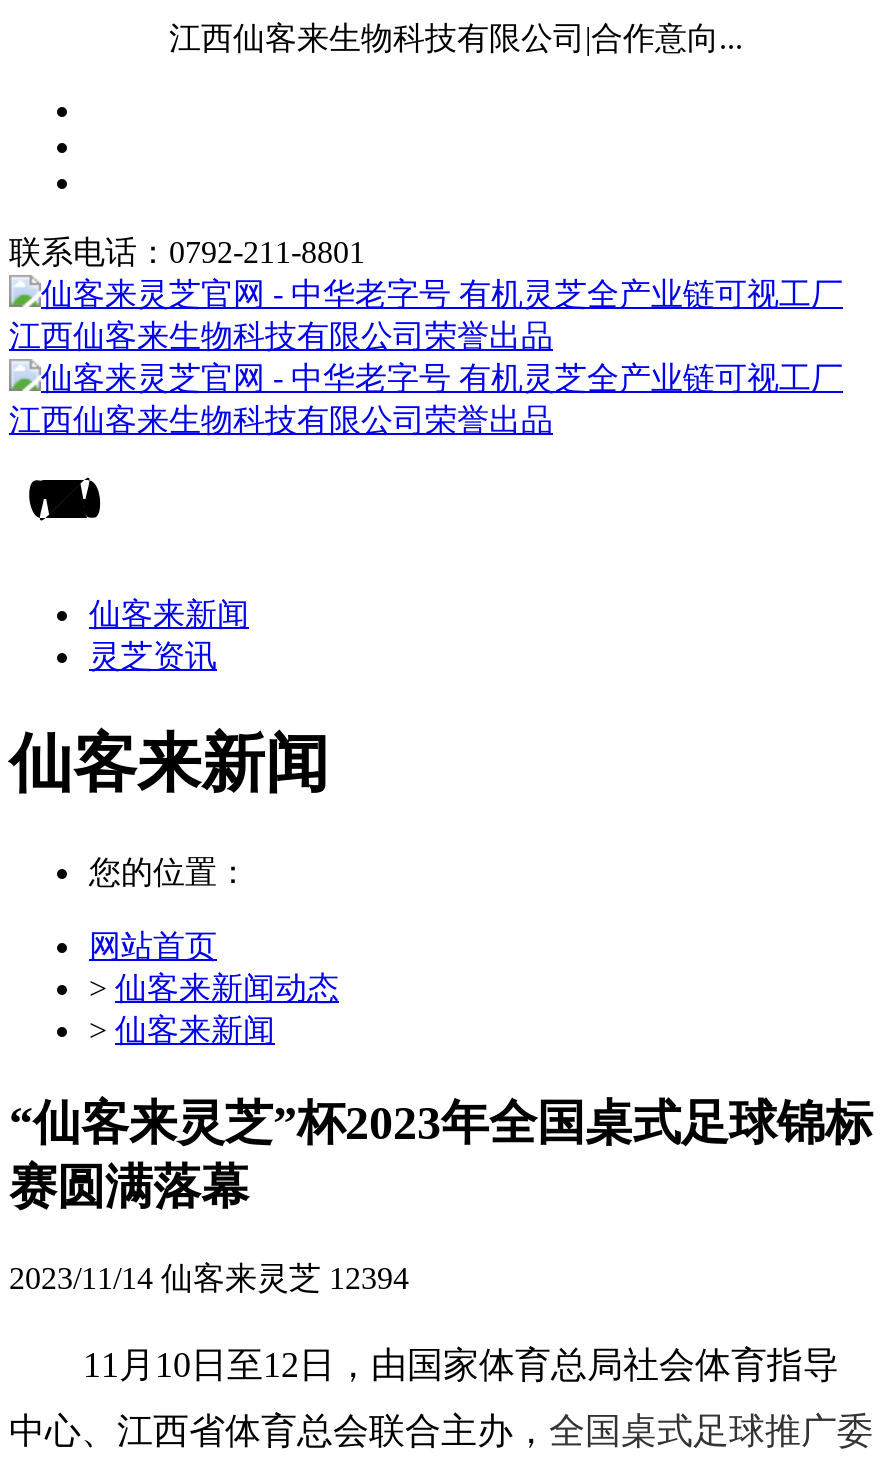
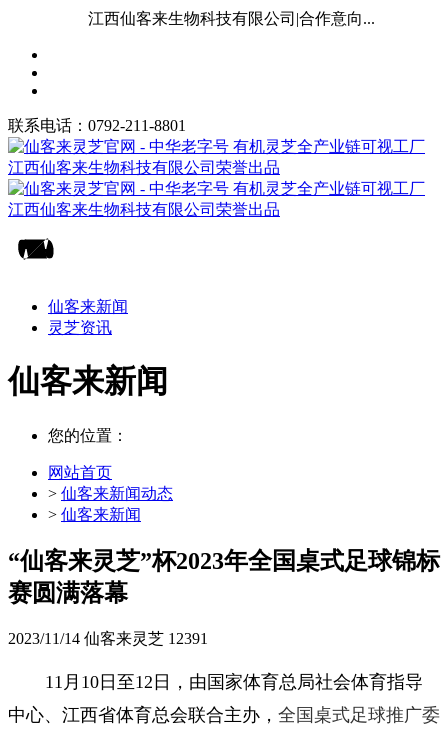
[9,1262,409,1296] 2023/11/14 仙客来灵芝 12394 -> [8,630,208,647] 2023/11/14 仙客来灵芝 12391

